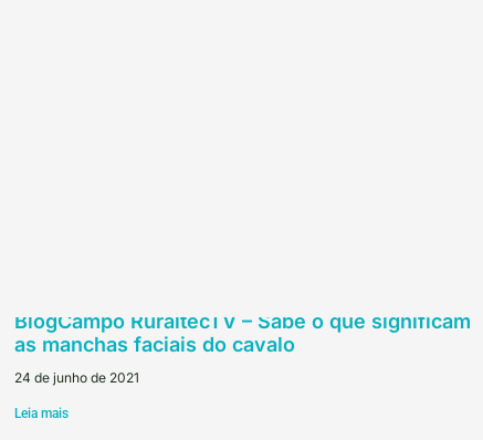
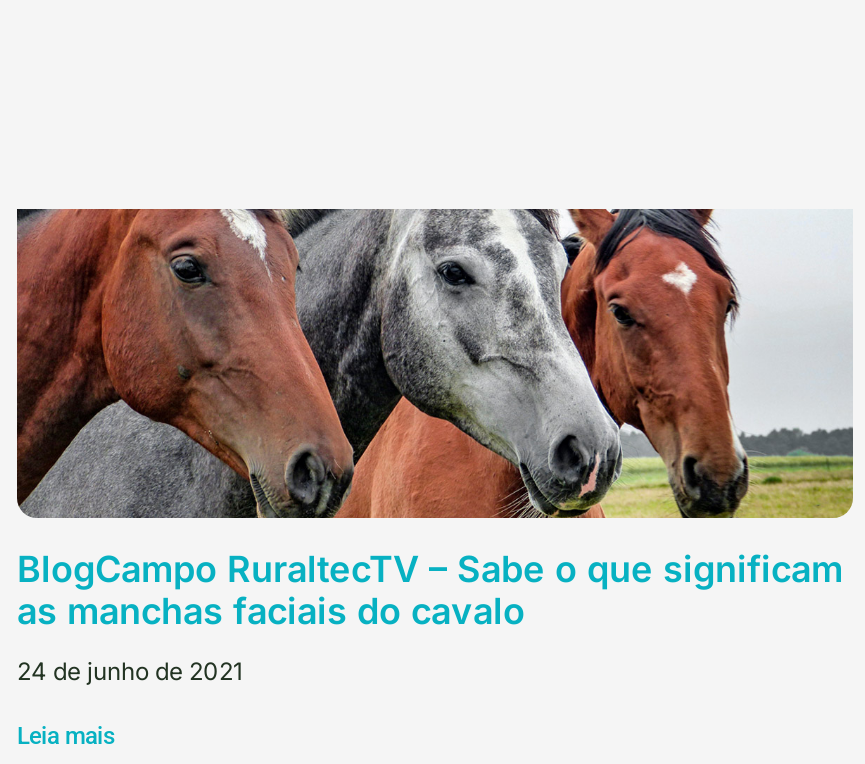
none -> [15,207,855,521] [image]

